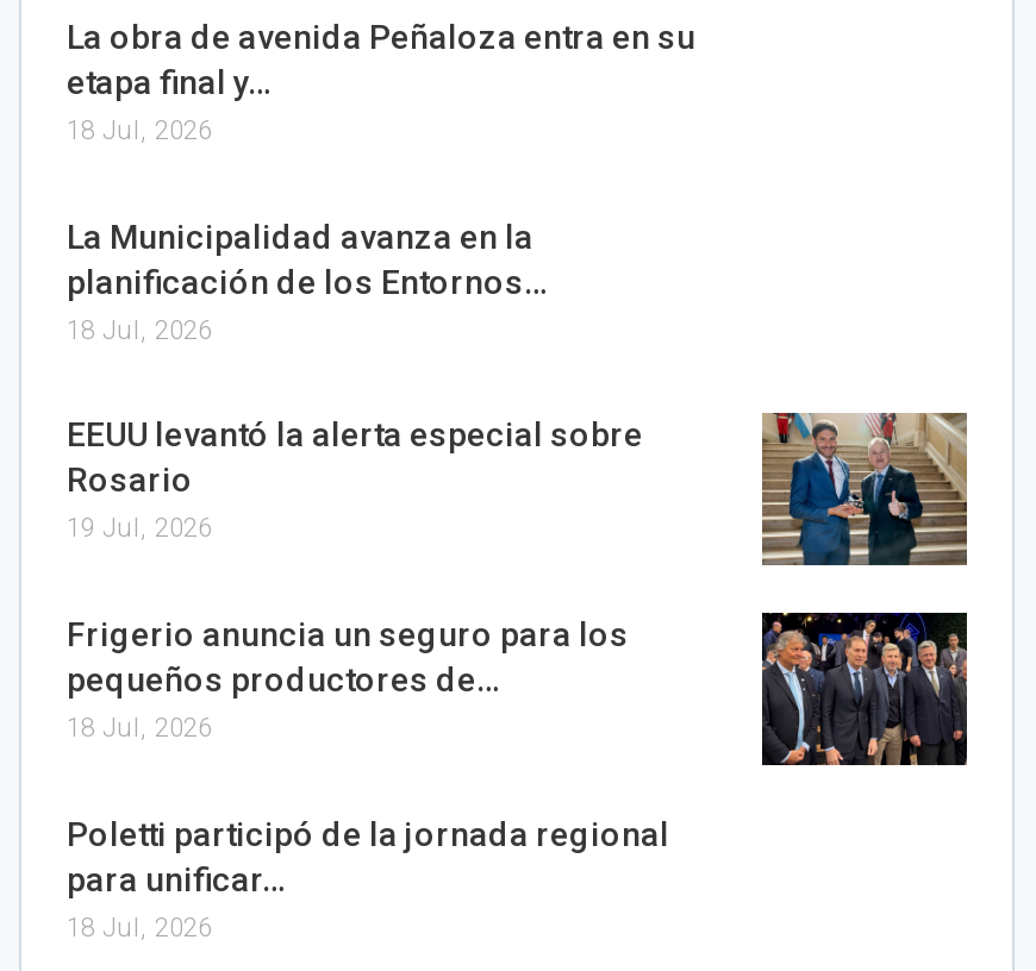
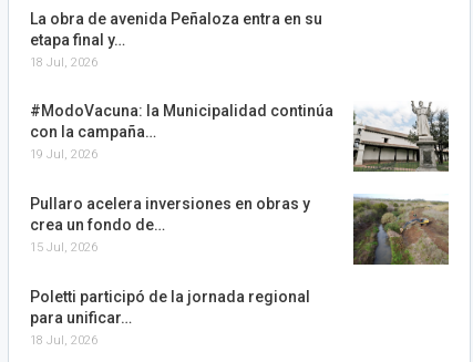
[67,218,643,500] La Municipalidad avanza en la | planificación de los Entornos… | 18 Jul, 2026 | EEUU levantó la alerta especial sobre | Rosario -> [30,102,333,141] #ModoVacuna: la Municipalidad continúa | con la campaña…
[760,412,969,566] [image] -> [352,102,450,173] [image]
[67,615,629,744] Frigerio anuncia un seguro para los | pequeños productores de… | 18 Jul, 2026 -> [30,195,310,255] Pullaro acelera inversiones en obras y | crea un fondo de… | 15 Jul, 2026
[760,612,969,769] [image] -> [352,193,450,266] [image]

